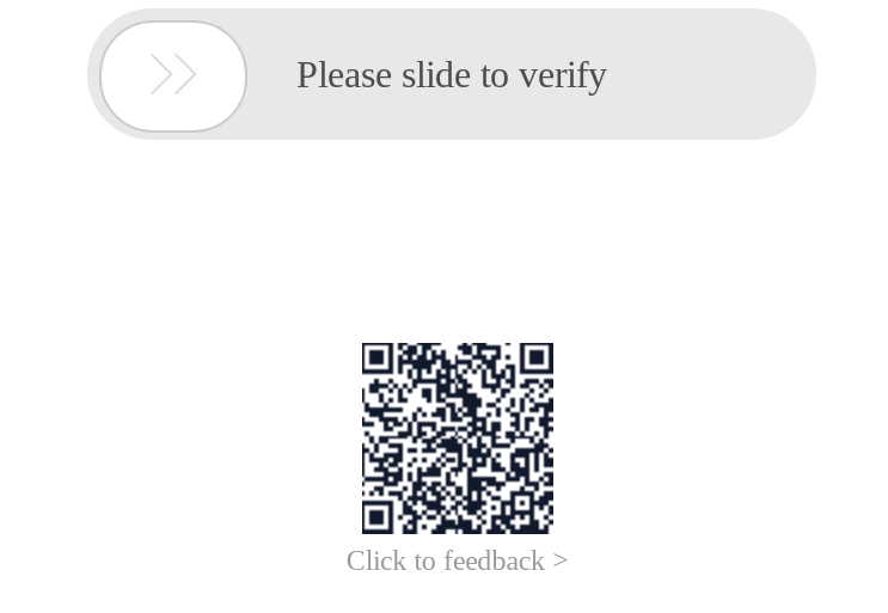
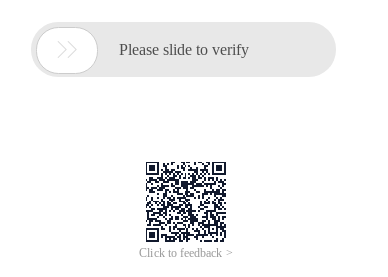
[360,341,556,537] [image] -> [146,161,227,243] [image]

